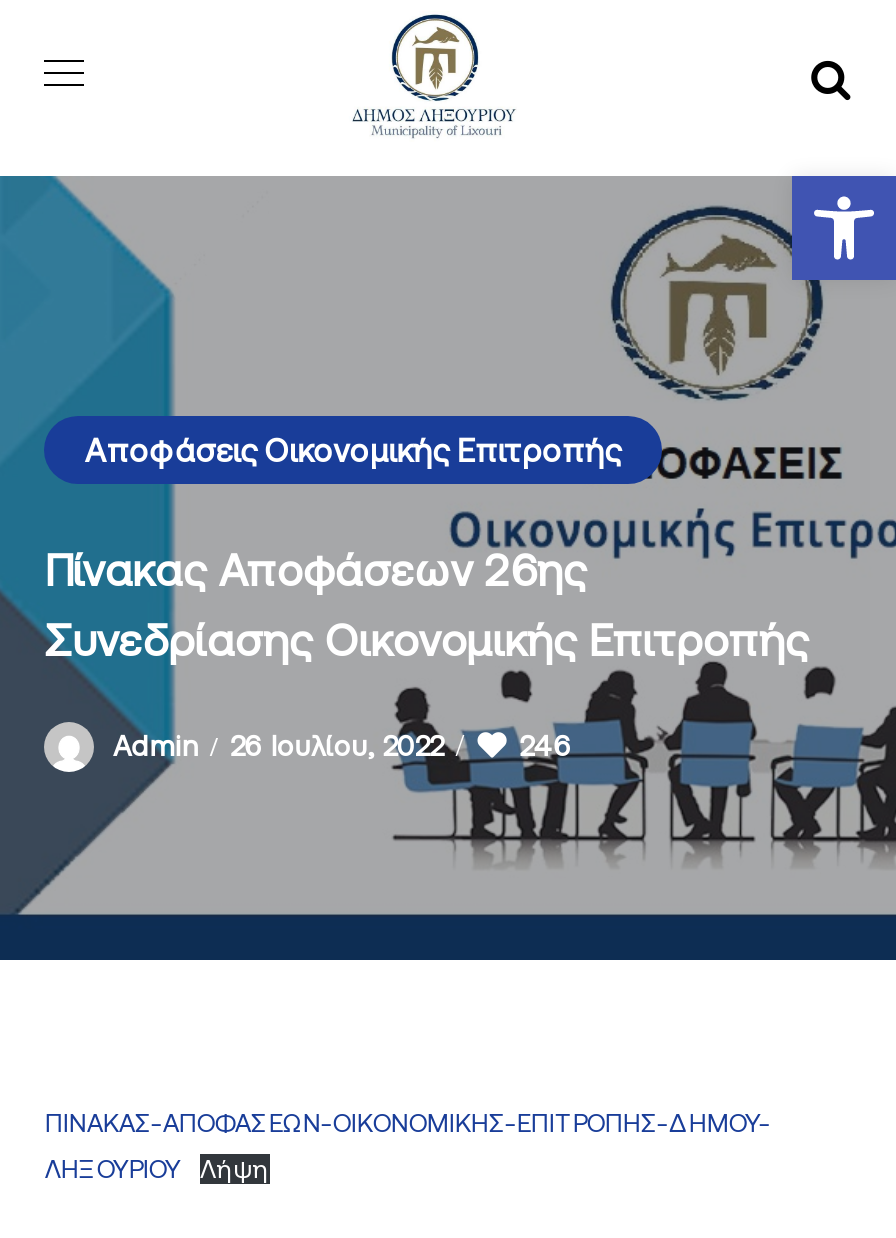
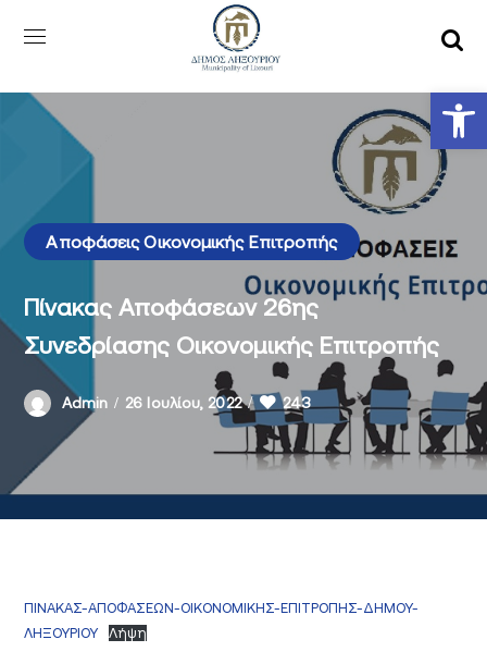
[519,730,571,762] 246 -> [282,394,311,411] 243

